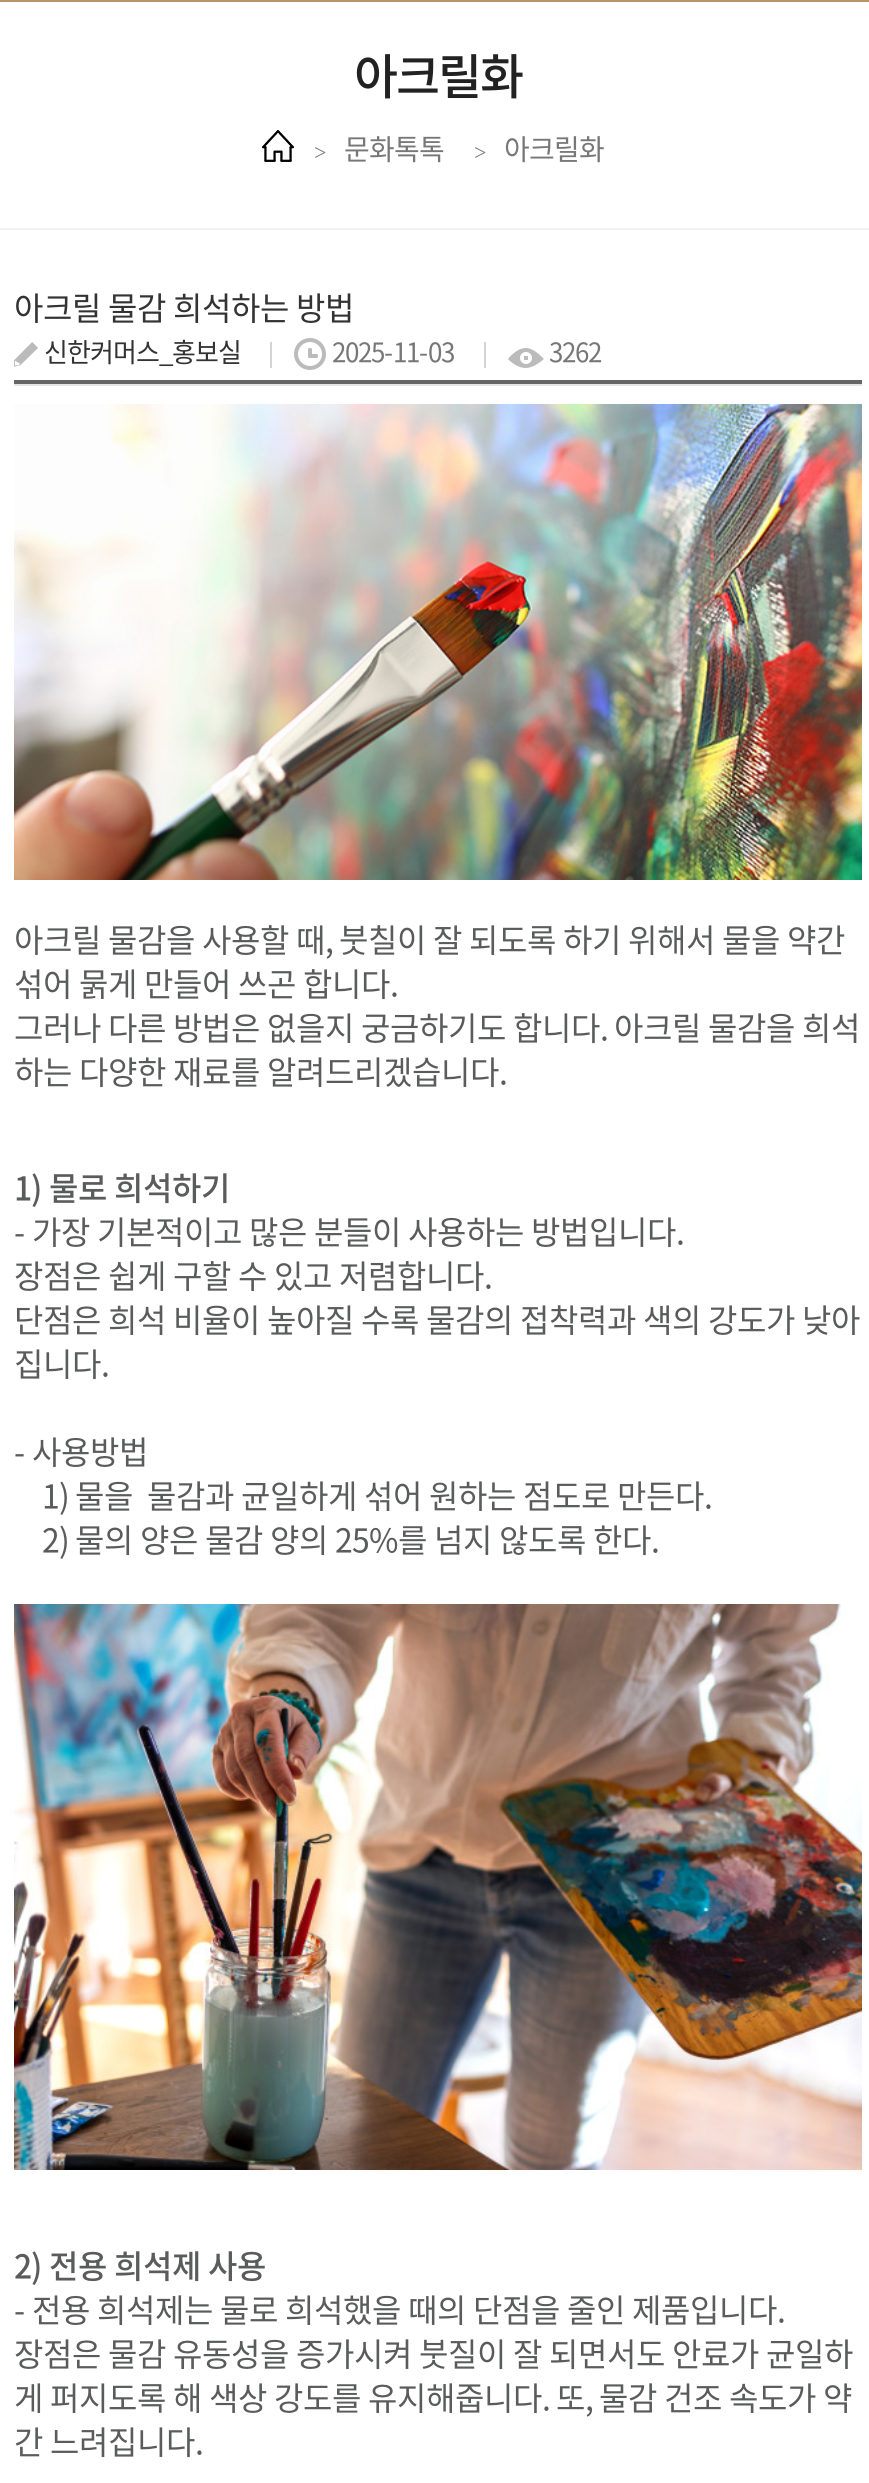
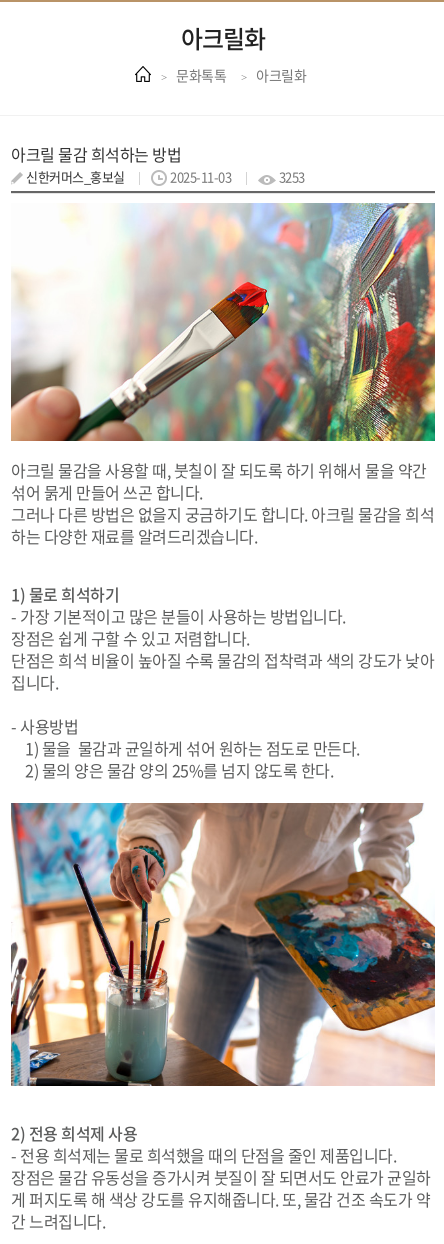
[549,331,601,369] 3262 -> [278,167,304,186] 3253

